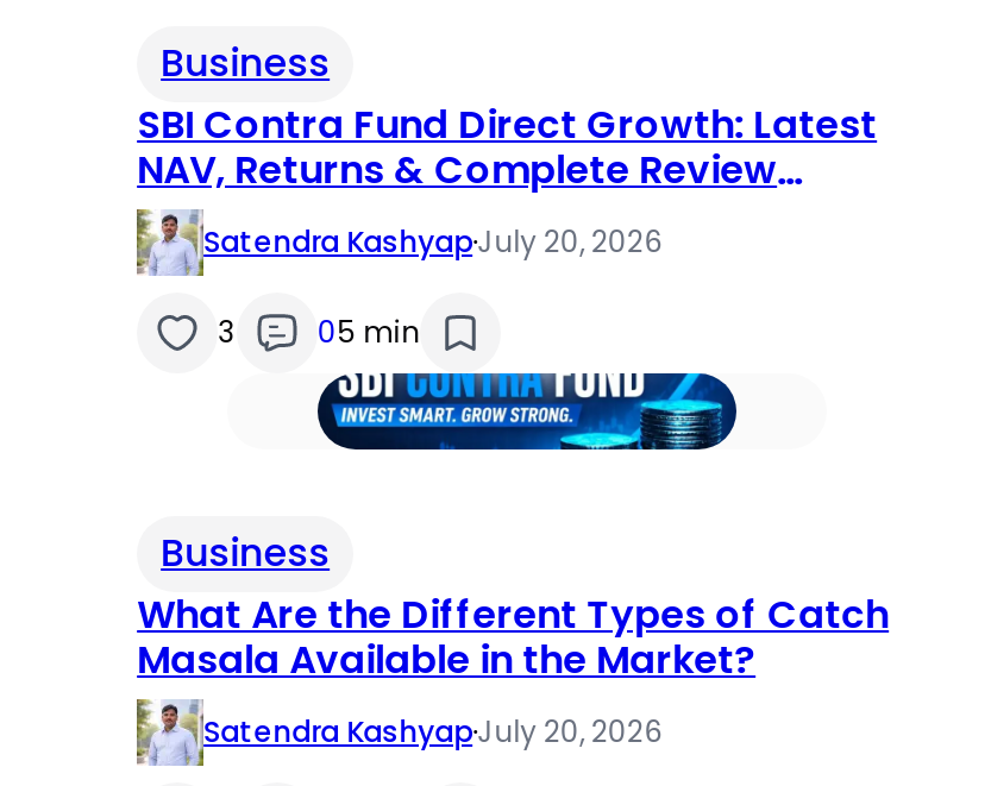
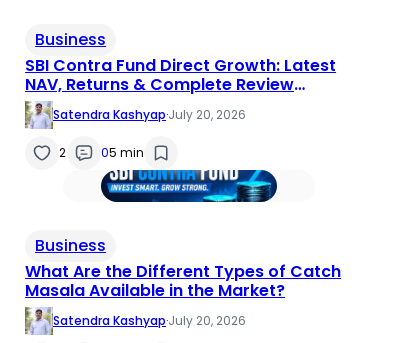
[218,312,235,353] 3 -> [59,144,66,161] 2

